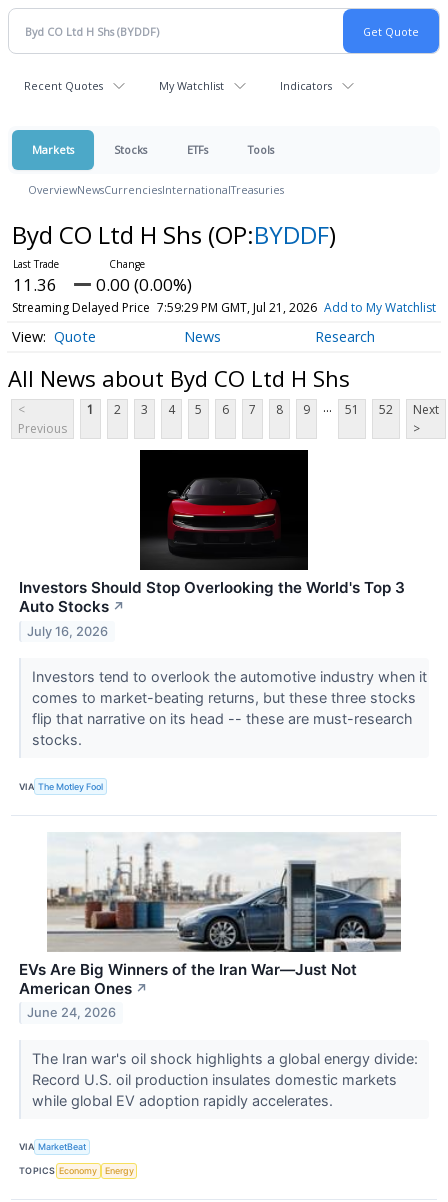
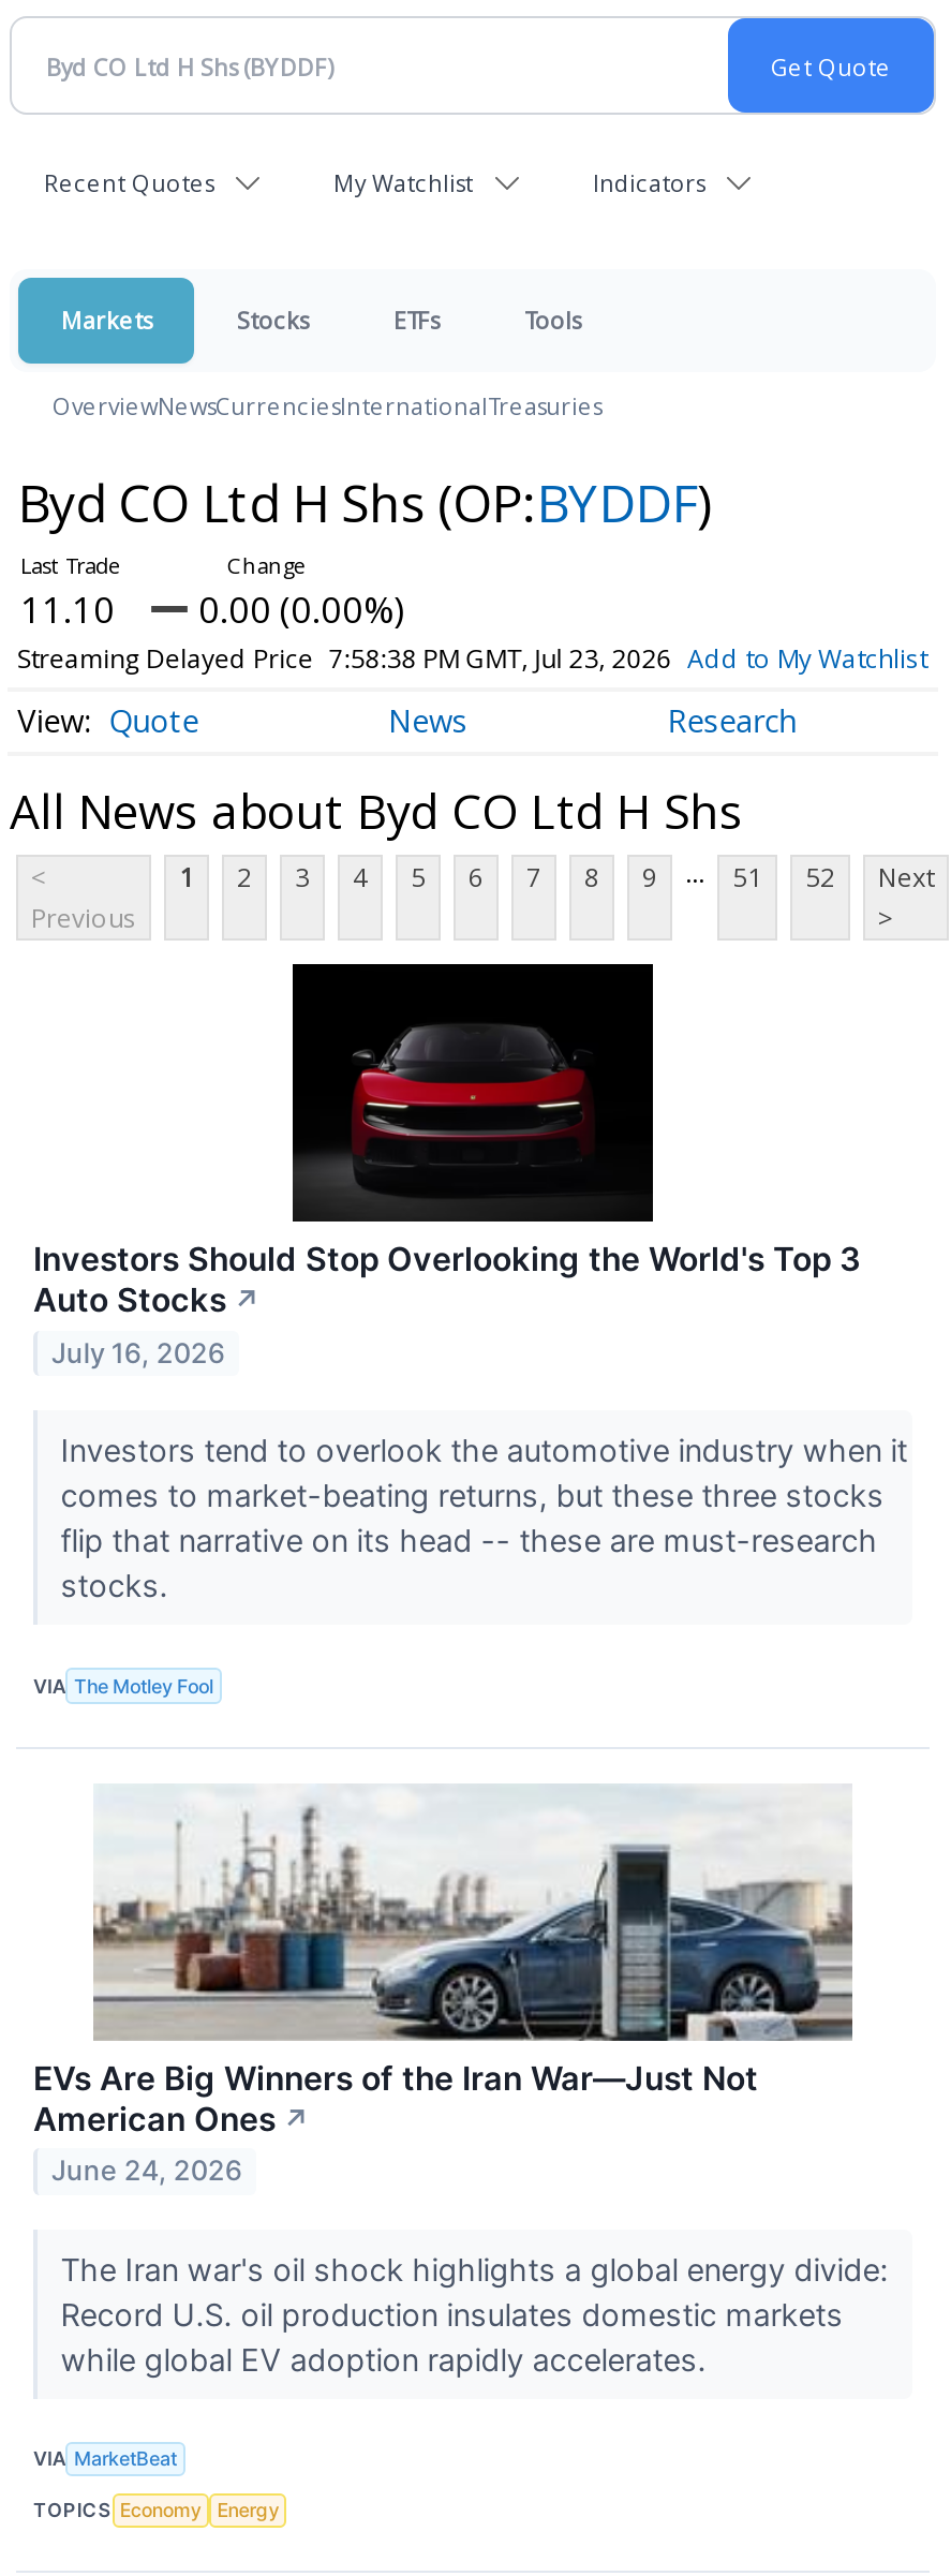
[13,273,192,296] 11.36 0.00 (0.00%) -> [20,584,404,634] 11.10 0.00 (0.00%)
[12,299,436,316] Streaming Delayed Price 7:59:29 PM GMT, Jul 21, 2026 Add to My Watchlist -> [17,640,927,677] Streaming Delayed Price 7:58:38 PM GMT, Jul 23, 2026 Add to My Watchlist

